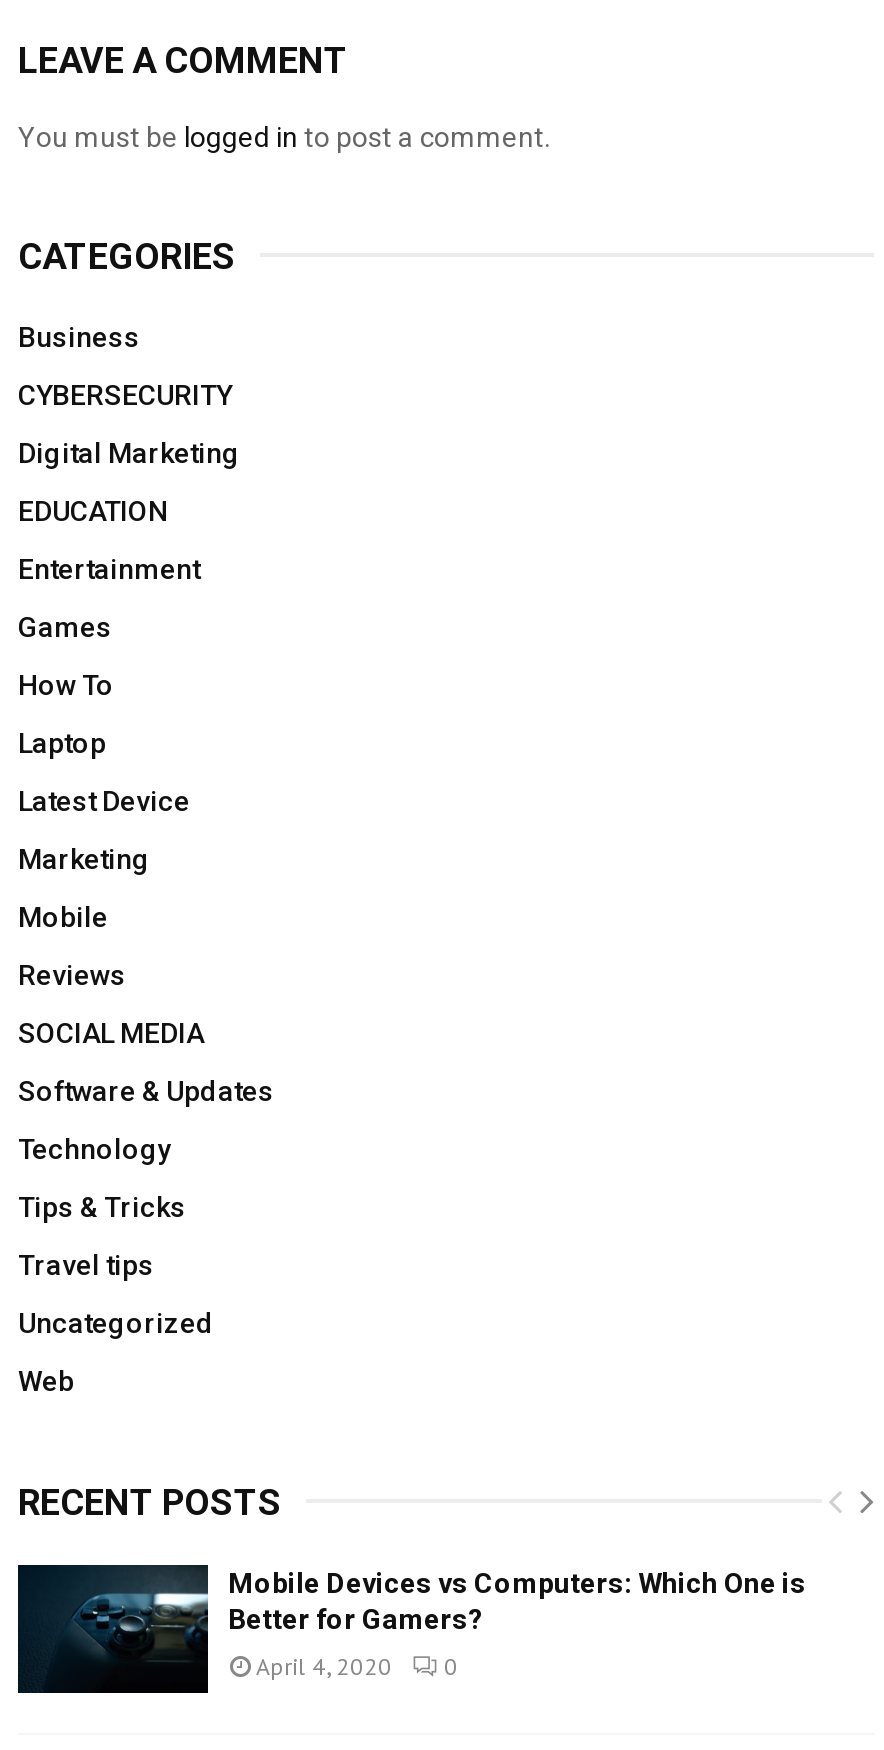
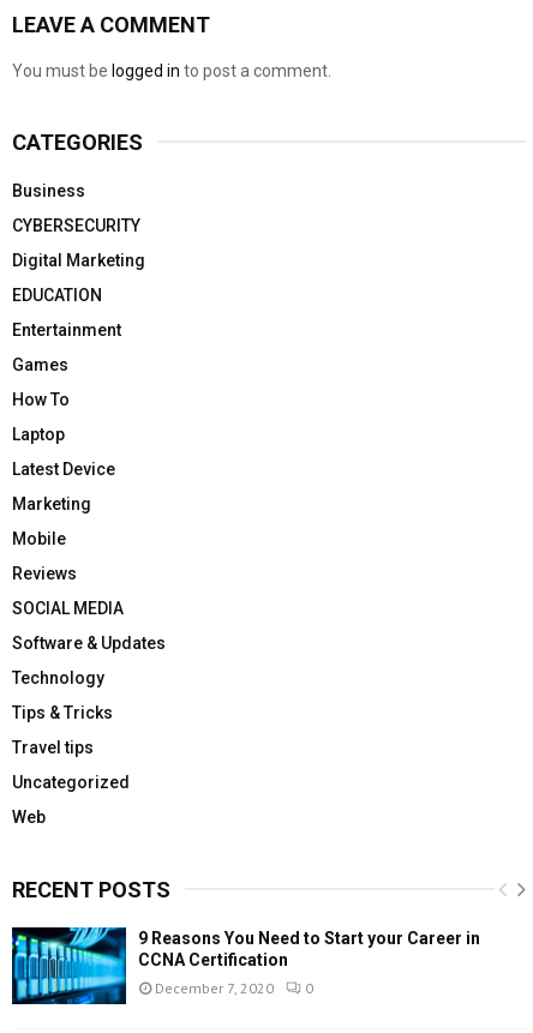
[16,1563,806,1695] [image] | Mobile Devices vs Computers: Which One is | Better for Gamers? -> [11,926,480,1005] [image] | 9 Reasons You Need to Start your Career in | CCNA Certification
[256,1651,458,1681] April 4, 2020 0 -> [155,979,313,997] December 7, 2020 0

